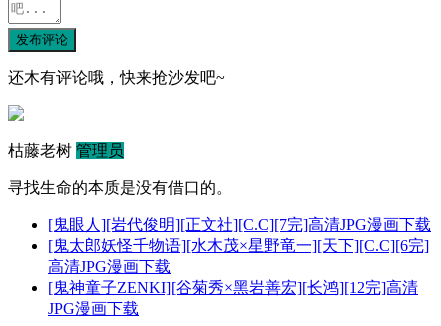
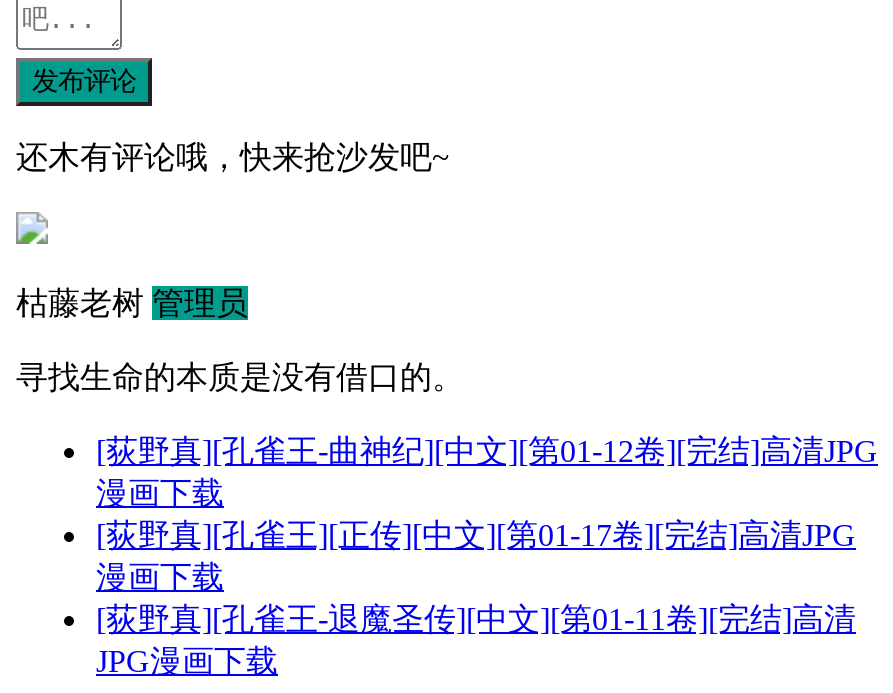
[48,216,431,296] [鬼眼人][岩代俊明][正文社][C.C][7完]高清JPG漫画下载 | [鬼太郎妖怪千物语][水木茂×星野竜一][天下][C.C][6完] | 高清JPG漫画下载 | [鬼神童子ZENKI][谷菊秀×黑岩善宏][长鸿][12完]高清 -> [96,434,878,636] [荻野真][孔雀王-曲神纪][中文][第01-12卷][完结]高清JPG | 漫画下载 | [荻野真][孔雀王][正传][中文][第01-17卷][完结]高清JPG | 漫画下载 | [荻野真][孔雀王-退魔圣传][中文][第01-11卷][完结]高清

